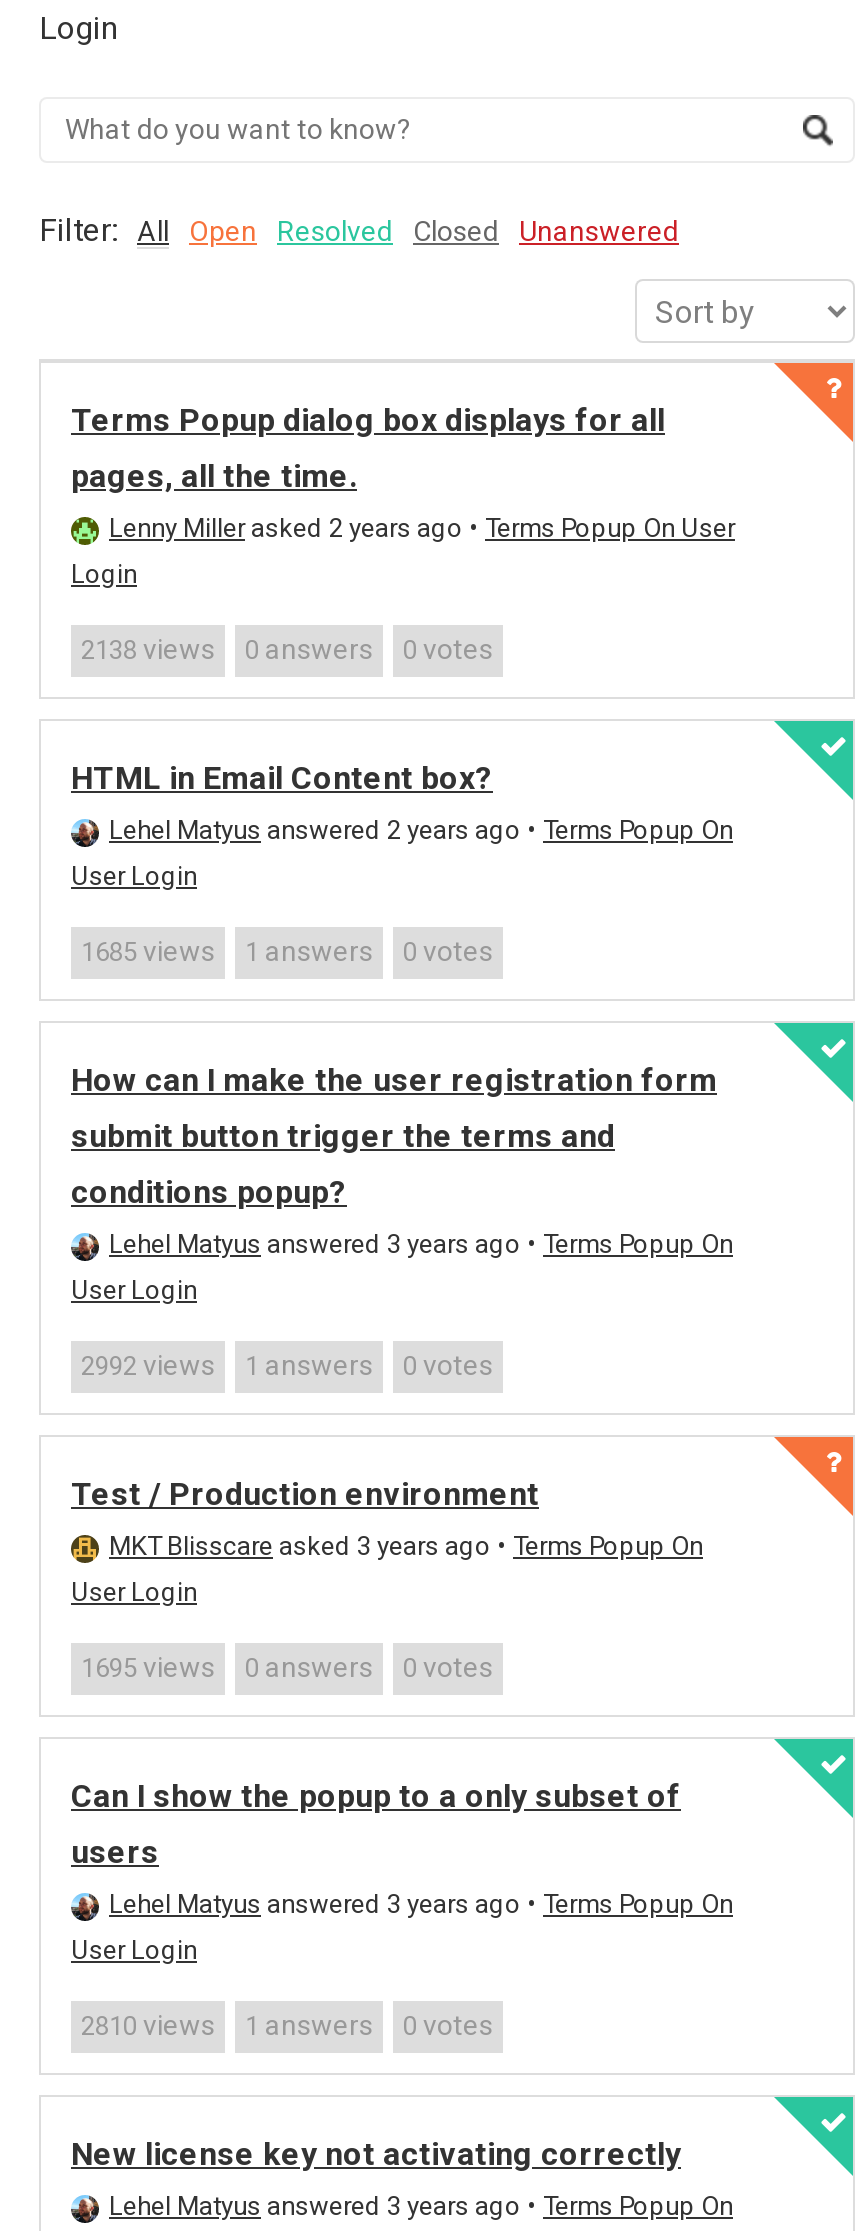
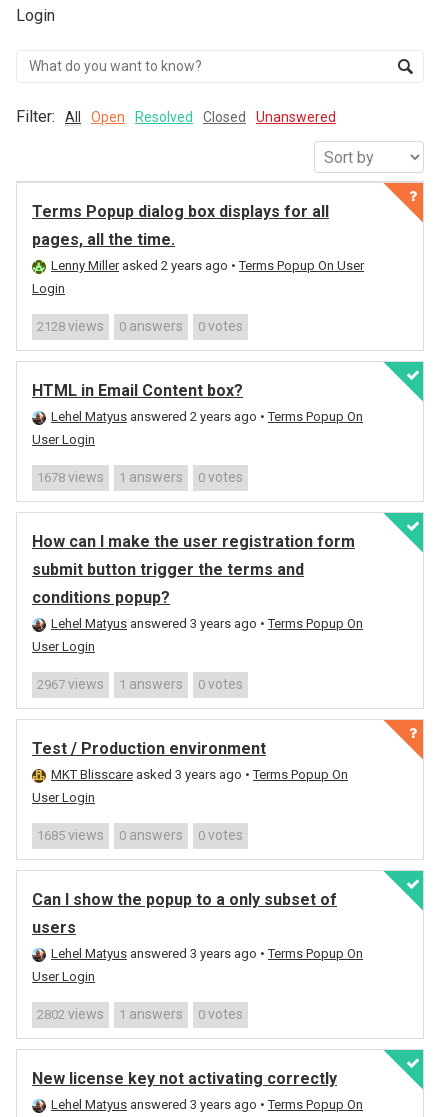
[81,633,493,665] 2138 views 0 answers 0 votes -> [37,318,243,334] 2128 views 0 answers 0 votes
[81,935,493,967] 1685 views 1 answers 0 votes -> [37,469,243,485] 1678 views 1 answers 0 votes
[81,1349,493,1381] 2992 views 1 answers 0 votes -> [37,676,243,692] 2967 views 1 answers 0 votes
[81,1651,493,1683] 1695 views 0 answers 0 votes -> [37,827,243,843] 1685 views 0 answers 0 votes
[81,2009,493,2041] 2810 views 1 answers 0 votes -> [37,1006,243,1022] 2802 views 1 answers 0 votes

